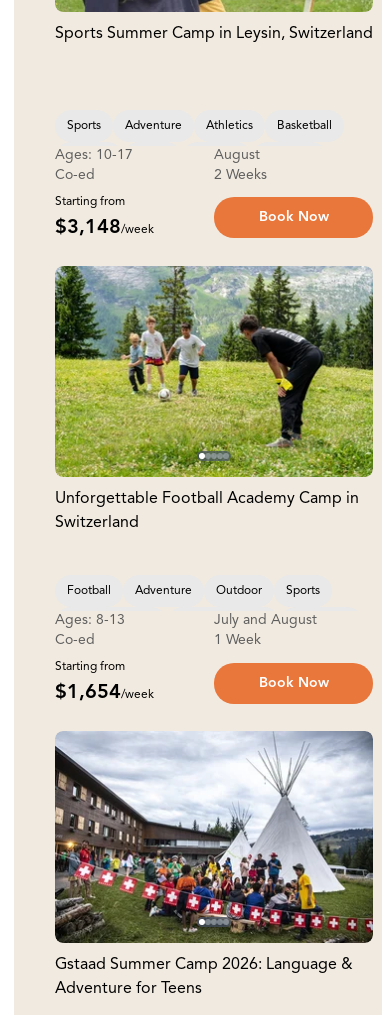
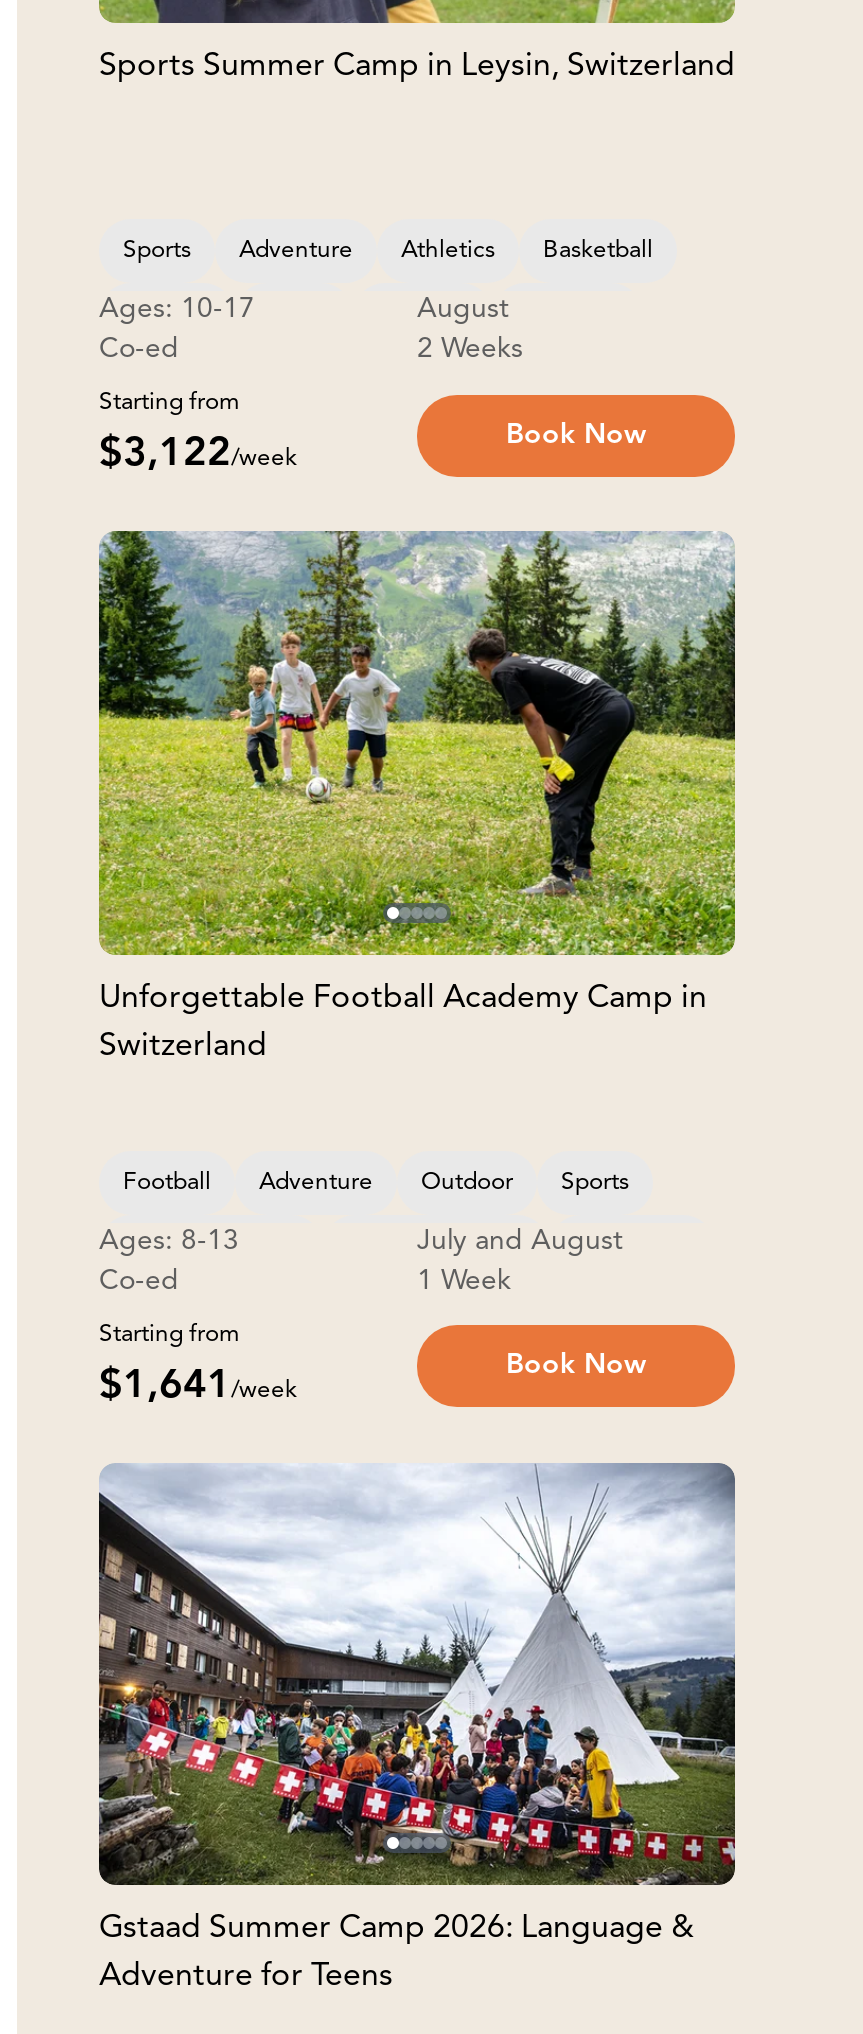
[55,217,154,237] $3,148/week -> [99,435,297,475] $3,122/week
[55,683,154,703] $1,654 /week -> [99,1366,297,1406] $1,641 /week

